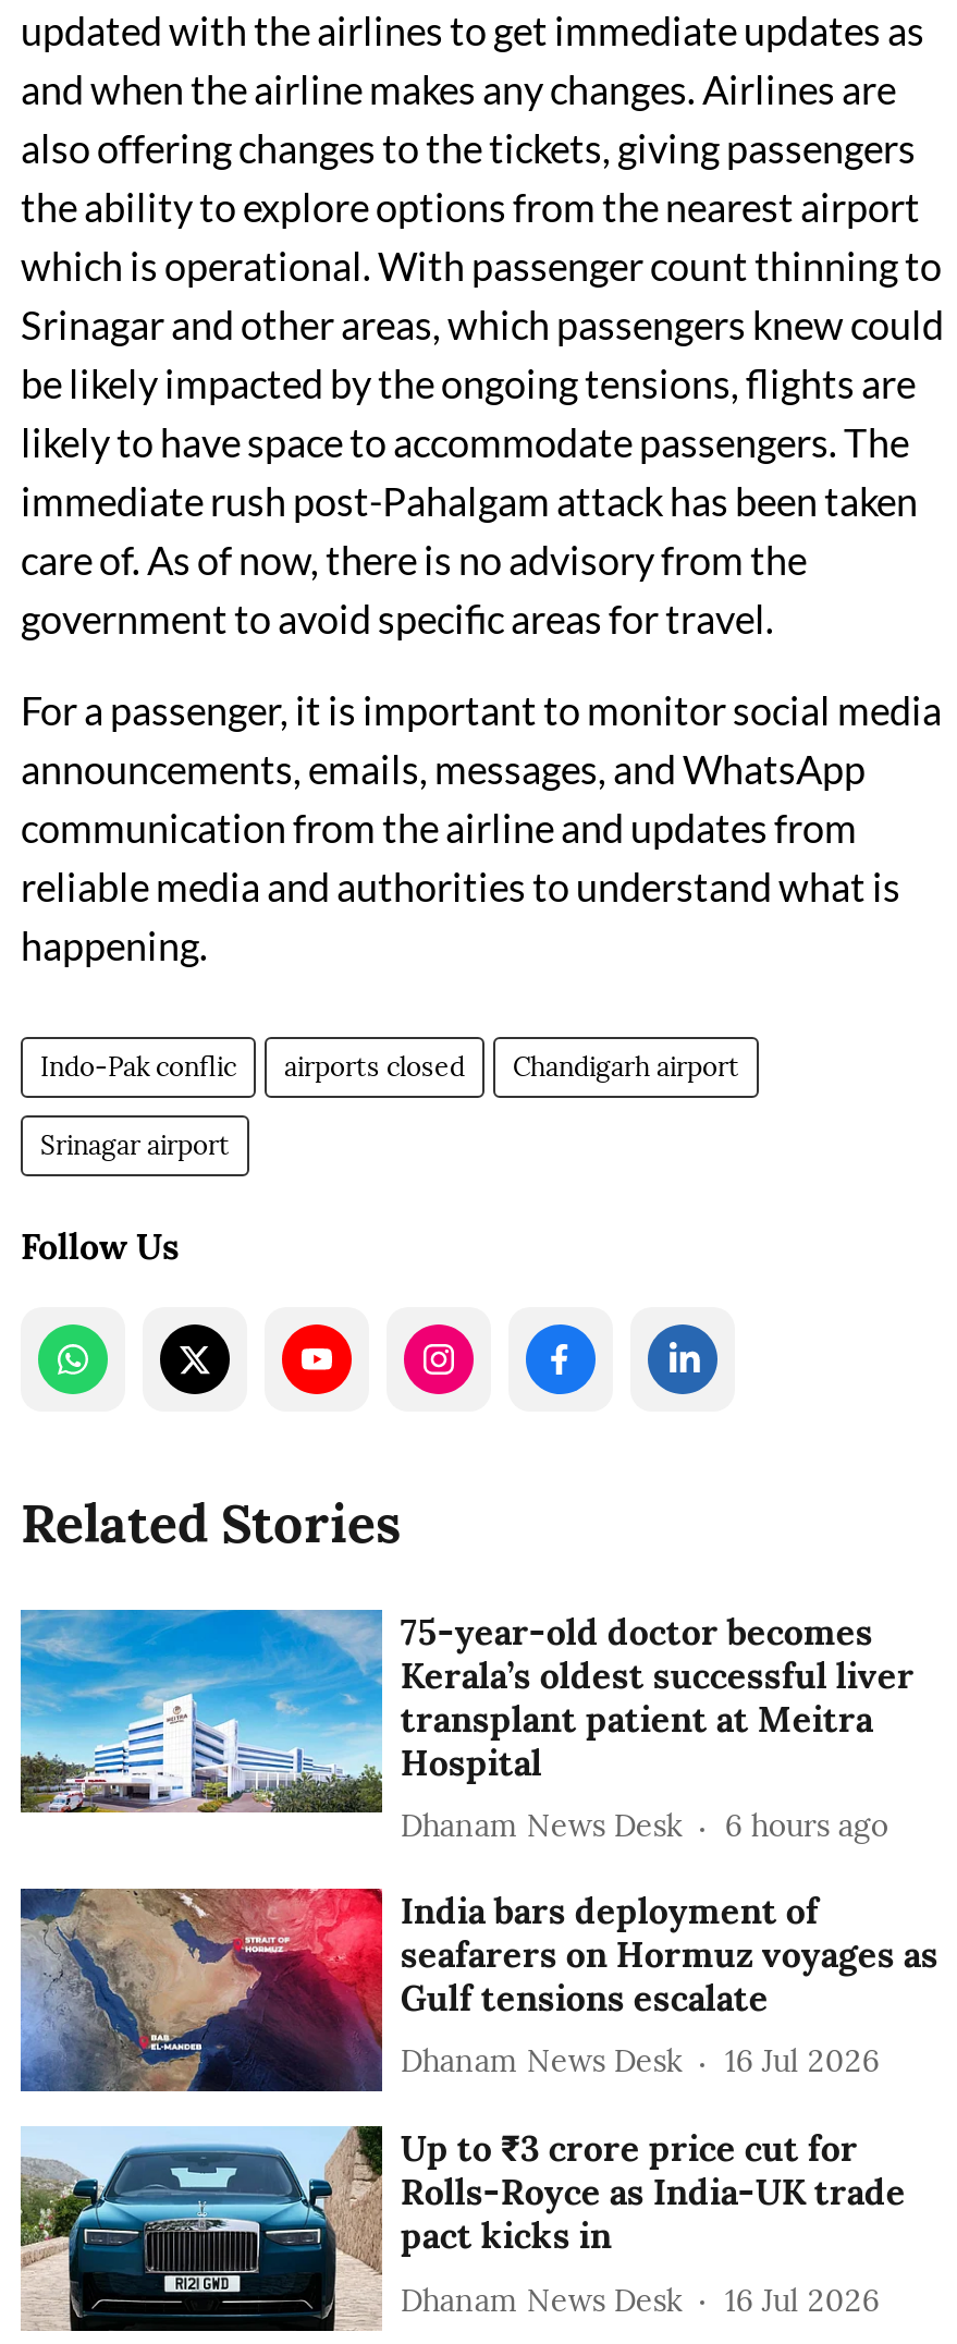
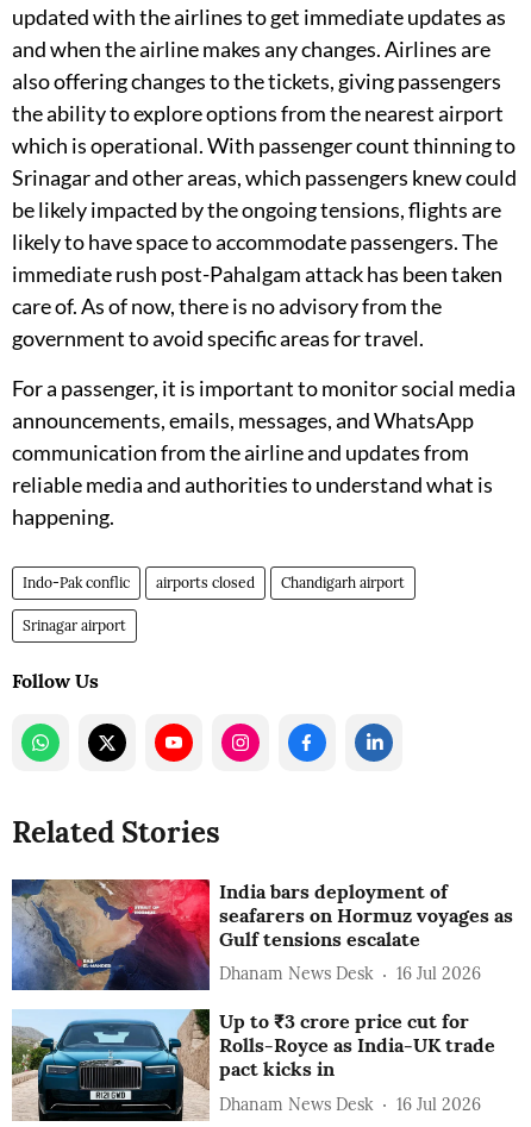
[19,1608,914,1845] [image] | 75-year-old doctor becomes | Kerala’s oldest successful liver | transplant patient at Meitra | Hospital | Dhanam News Desk | 6 hours ago -> none

